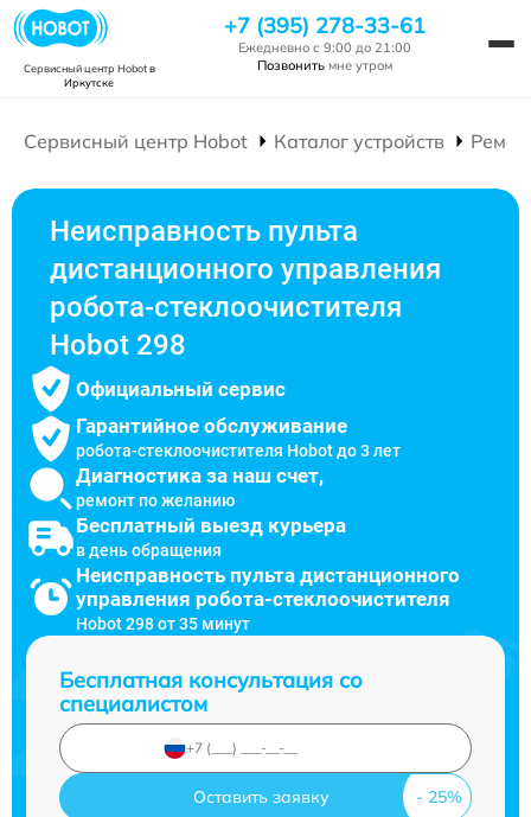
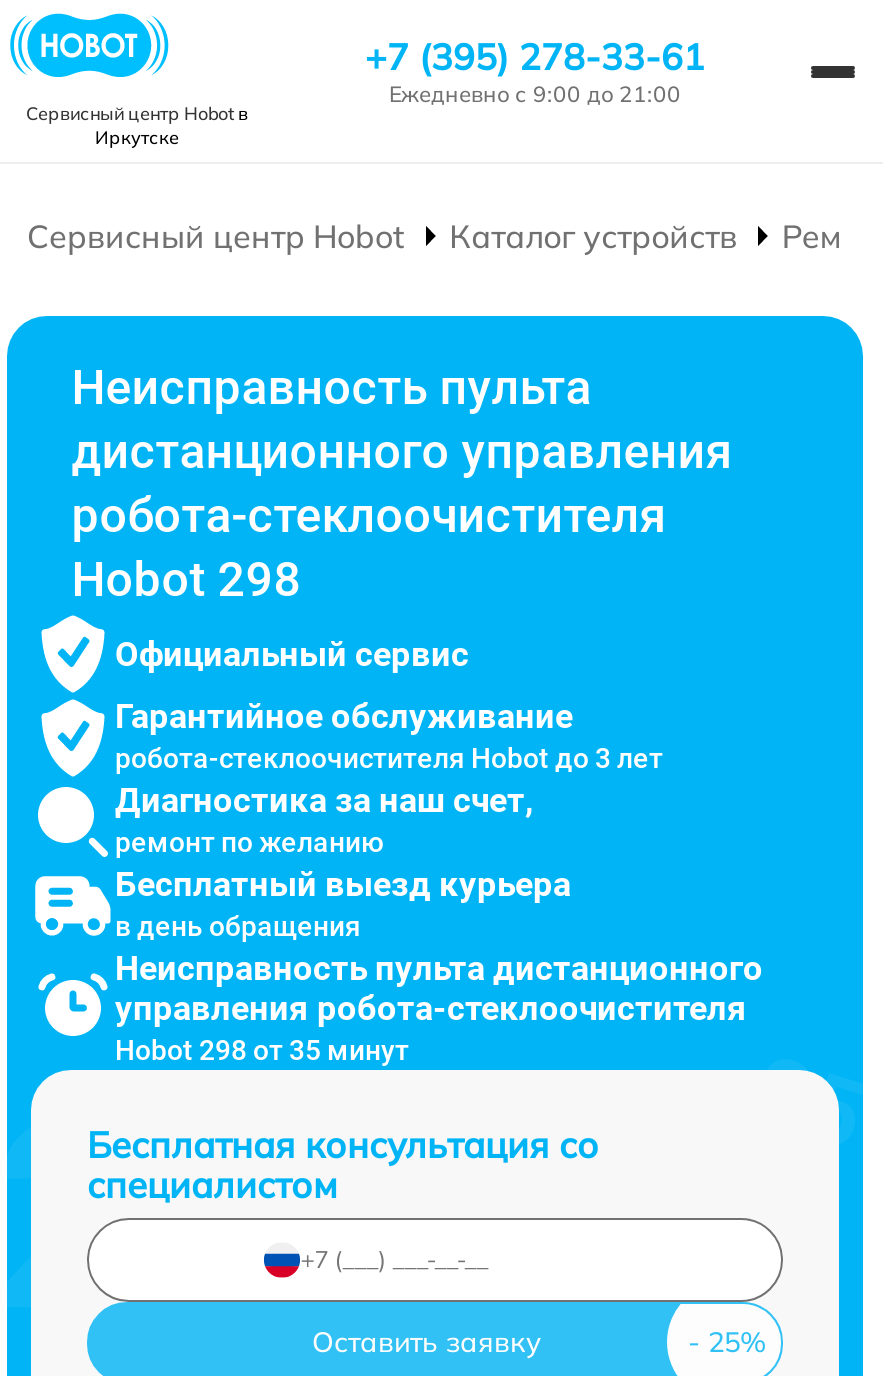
[257,57,392,74] Позвонить мне утром -> none

